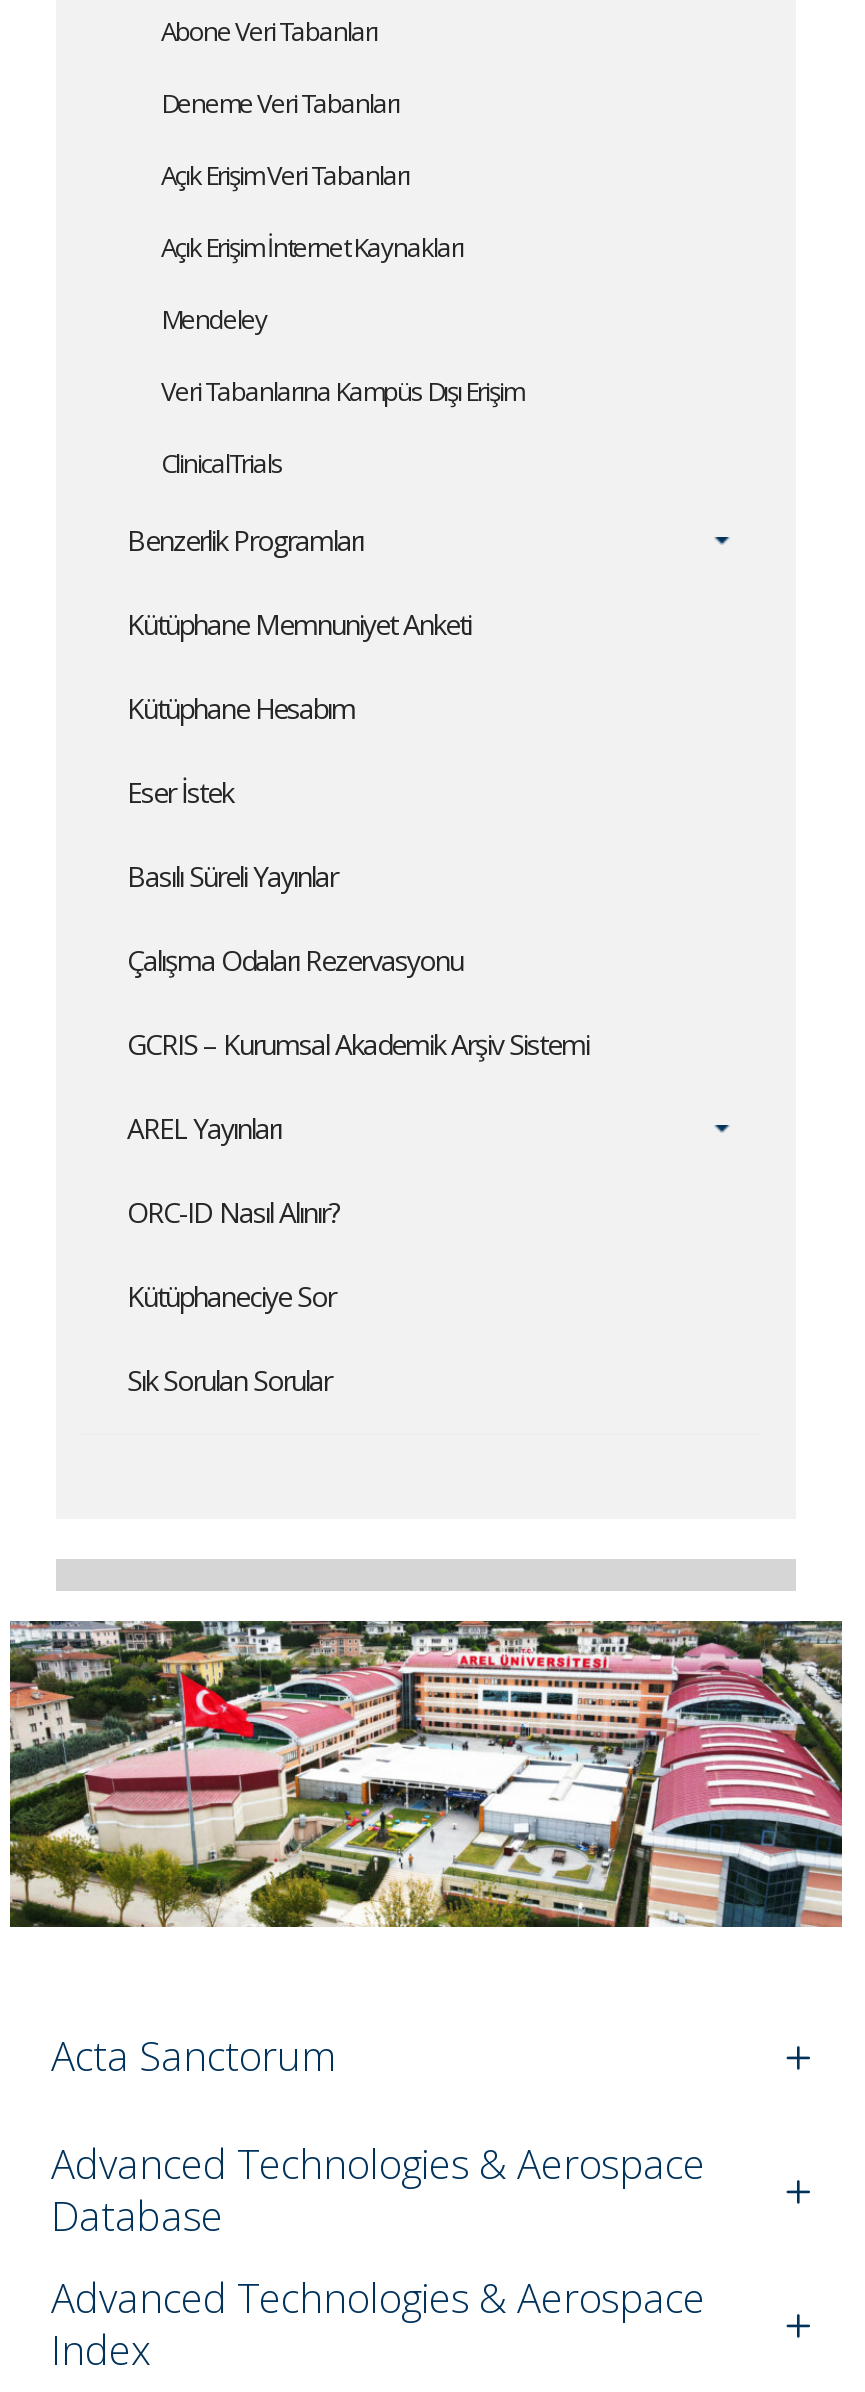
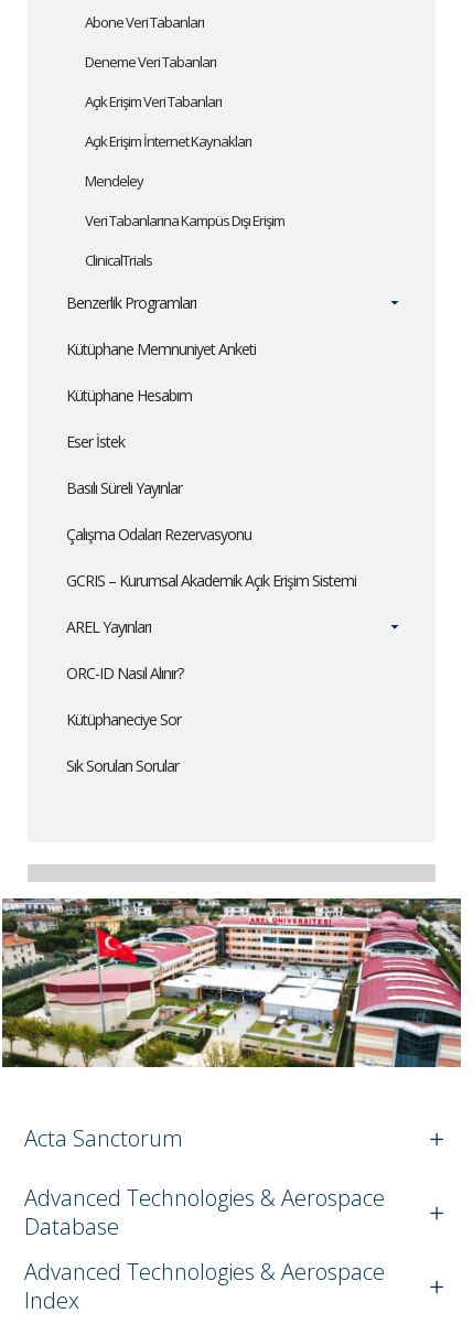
[127,1025,589,1063] GCRIS – Kurumsal Akademik Arşiv Sistemi -> [67,570,357,591] GCRIS – Kurumsal Akademik Açık Erişim Sistemi

